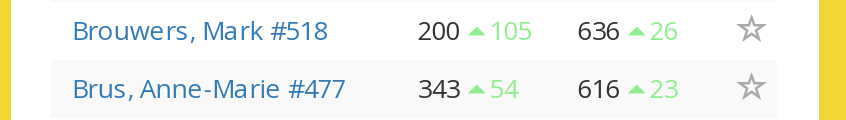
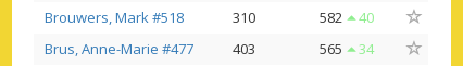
[418,12,678,48] 200 | 105 | 636 | 26 -> [233,8,374,27] 310 | 582 | 40
[418,70,678,106] 343 | 54 | 616 | 23 -> [233,39,374,58] 403 | 565 | 34

